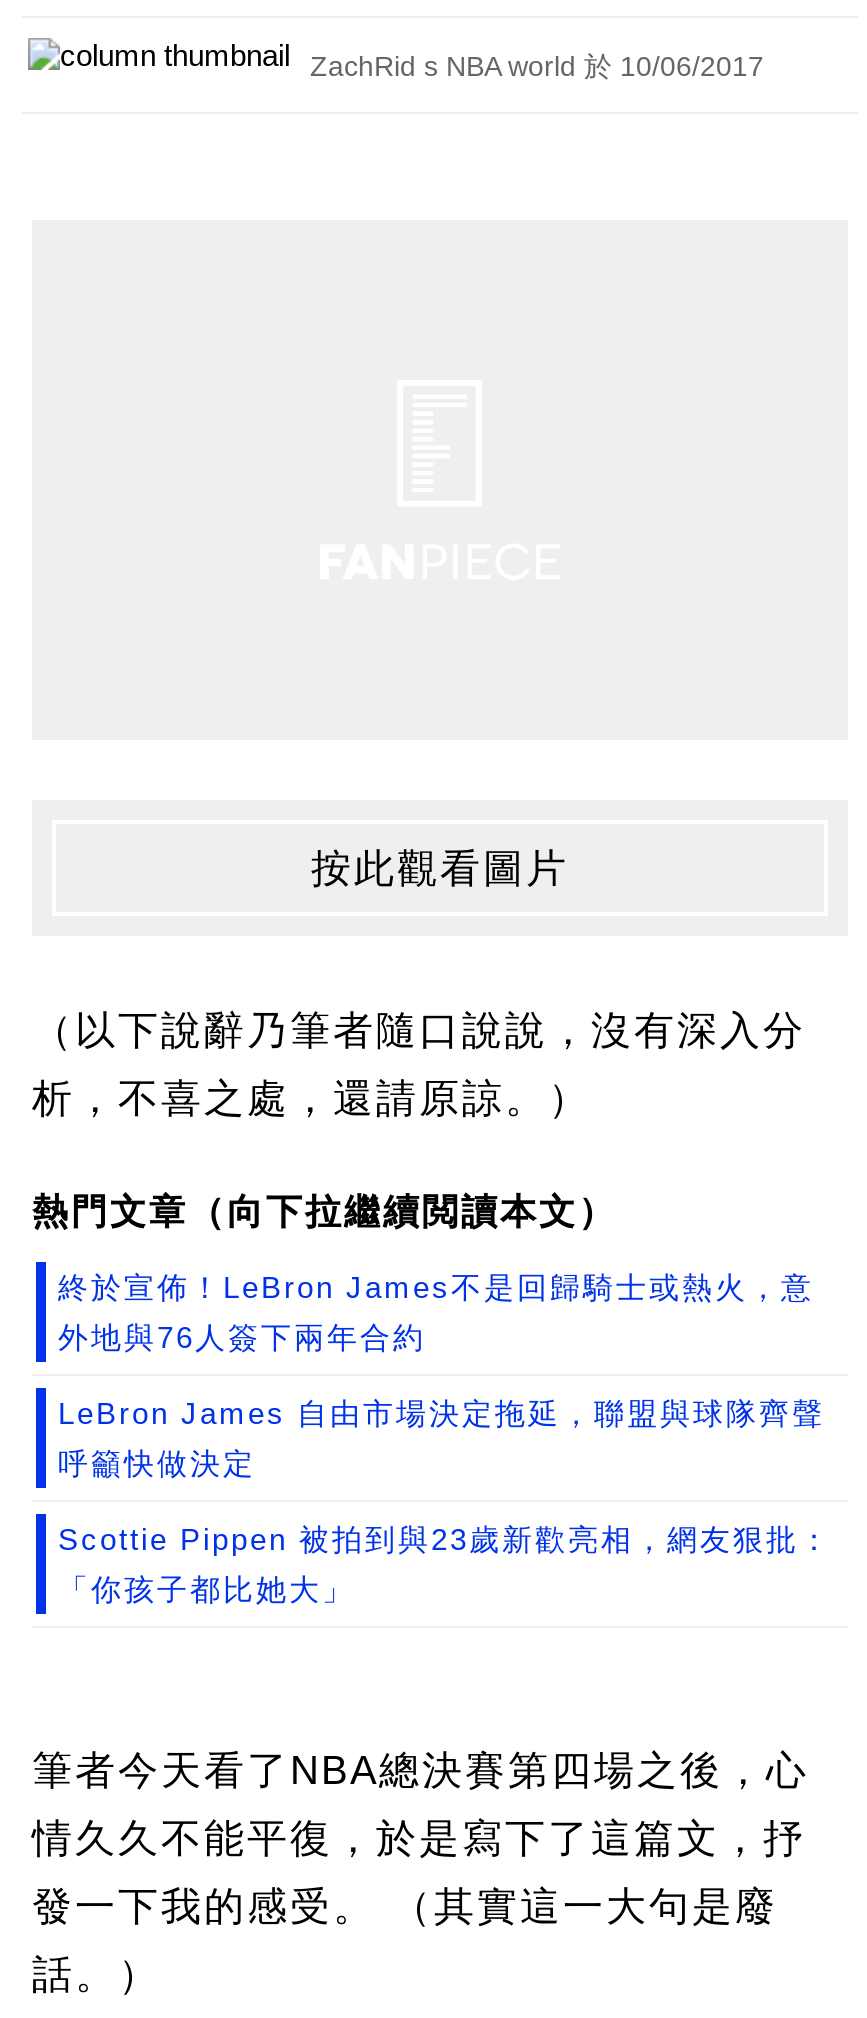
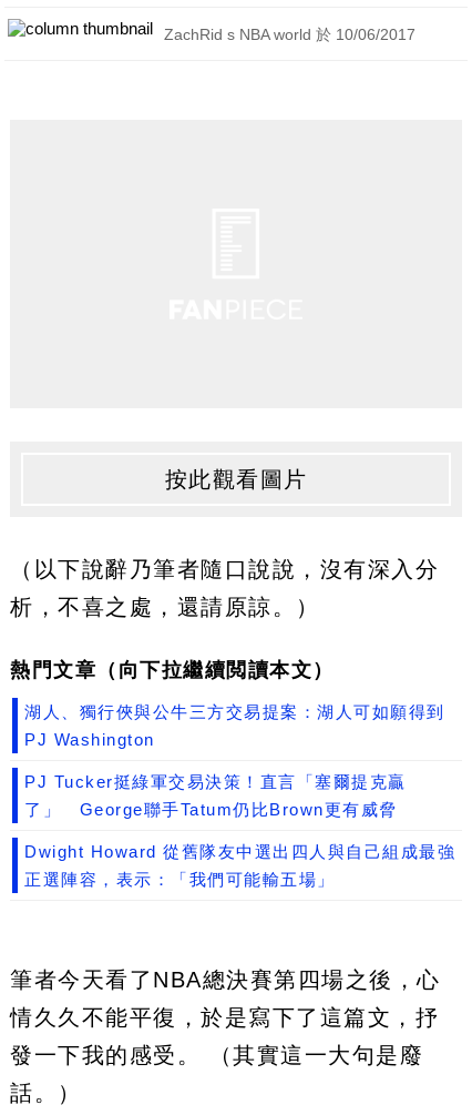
[58,1270,814,1304] 終於宣佈！LeBron James不是回歸騎士或熱火，意 -> [24,702,445,721] 湖人、獨行俠與公牛三方交易提案：湖人可如願得到
[58,1320,426,1354] 外地與76人簽下兩年合約 -> [24,730,155,749] PJ Washington
[58,1396,825,1430] LeBron James 自由市場決定拖延，聯盟與球隊齊聲 -> [24,772,406,791] PJ Tucker挺綠軍交易決策！直言「塞爾提克贏
[58,1446,256,1480] 呼籲快做決定 -> [24,800,397,819] 了」 George聯手Tatum仍比Brown更有威脅
[58,1522,832,1556] Scottie Pippen 被拍到與23歲新歡亮相，網友狠批： -> [24,842,455,861] Dwight Howard 從舊隊友中選出四人與自己組成最強
[58,1572,355,1606] 「你孩子都比她大」 -> [24,870,335,889] 正選陣容，表示：「我們可能輸五場」

